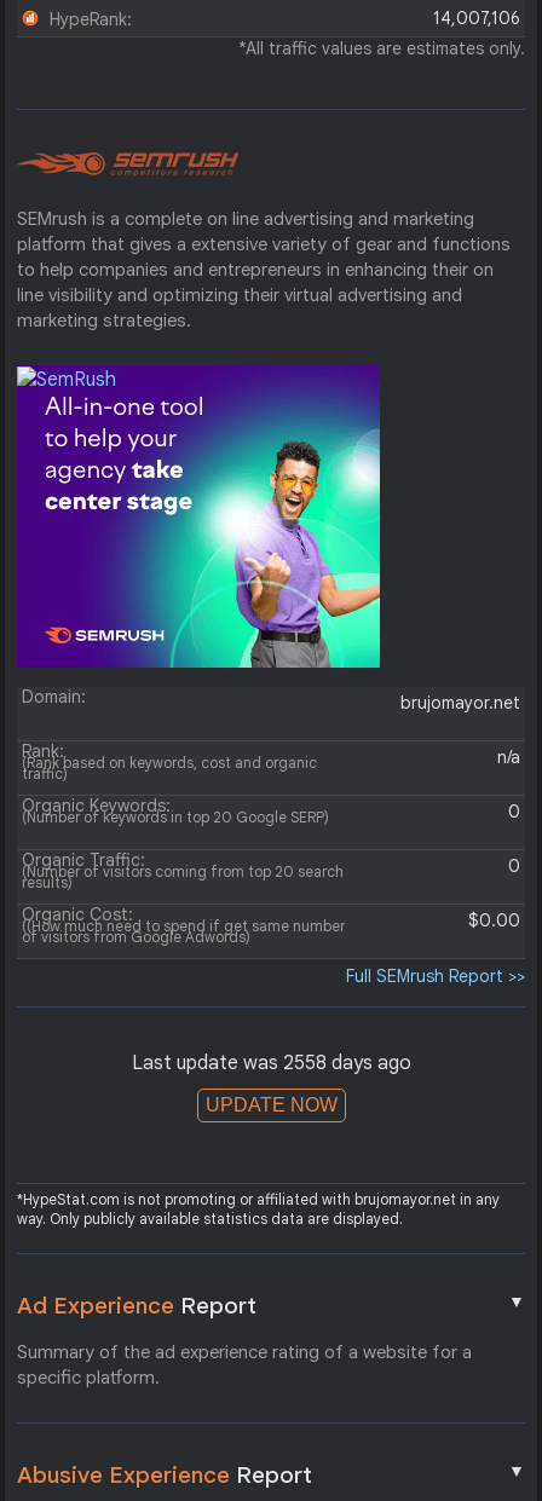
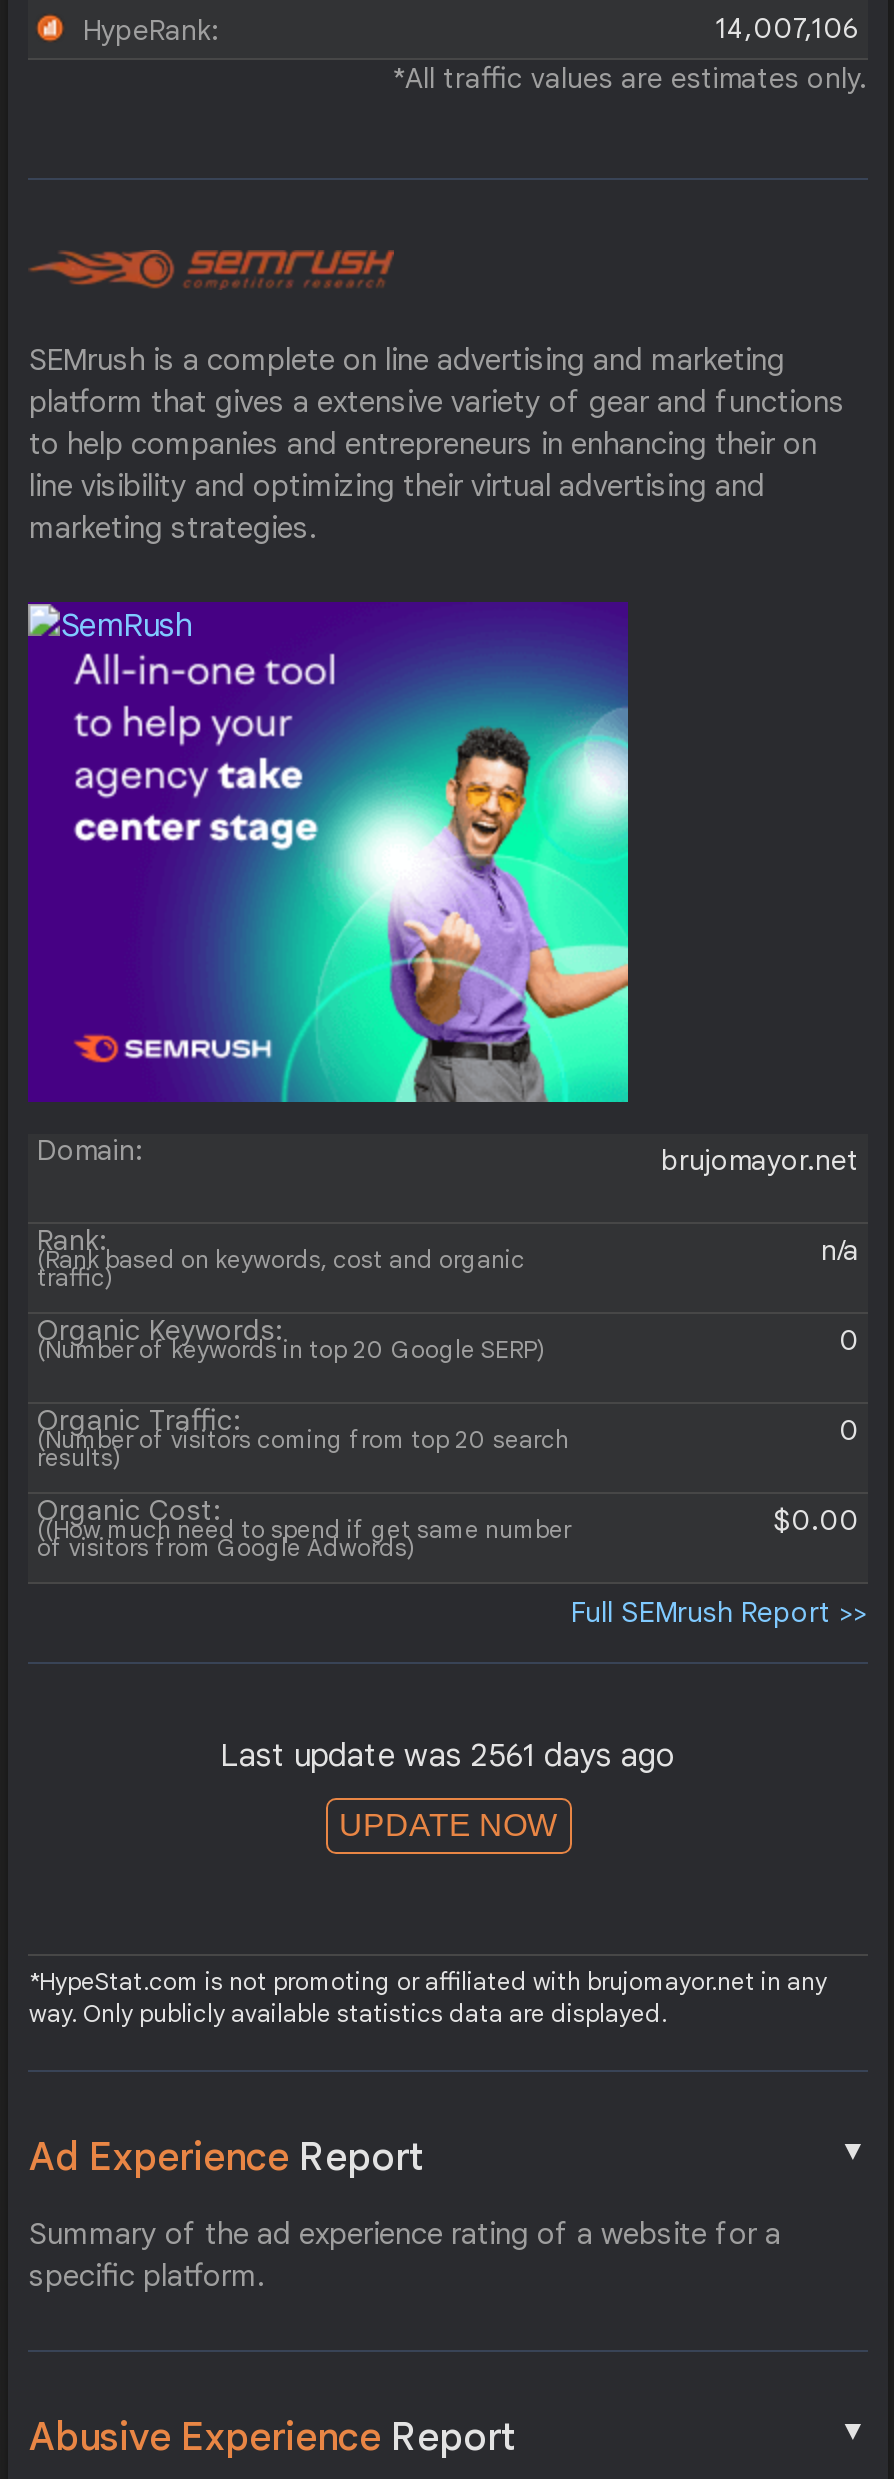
[131,1051,411,1075] Last update was 2558 days ago -> [220,1736,676,1776] Last update was 2561 days ago

